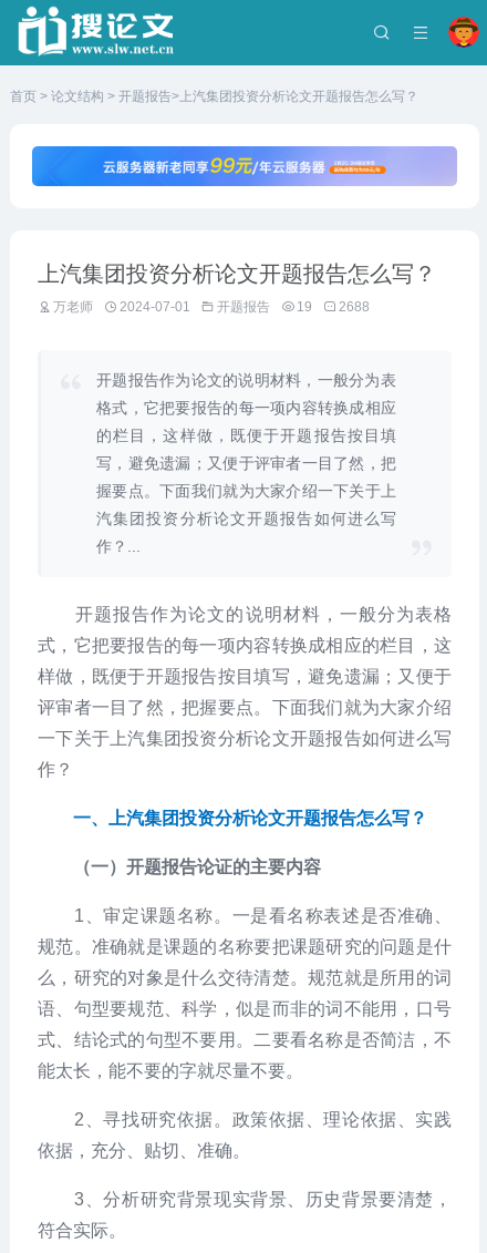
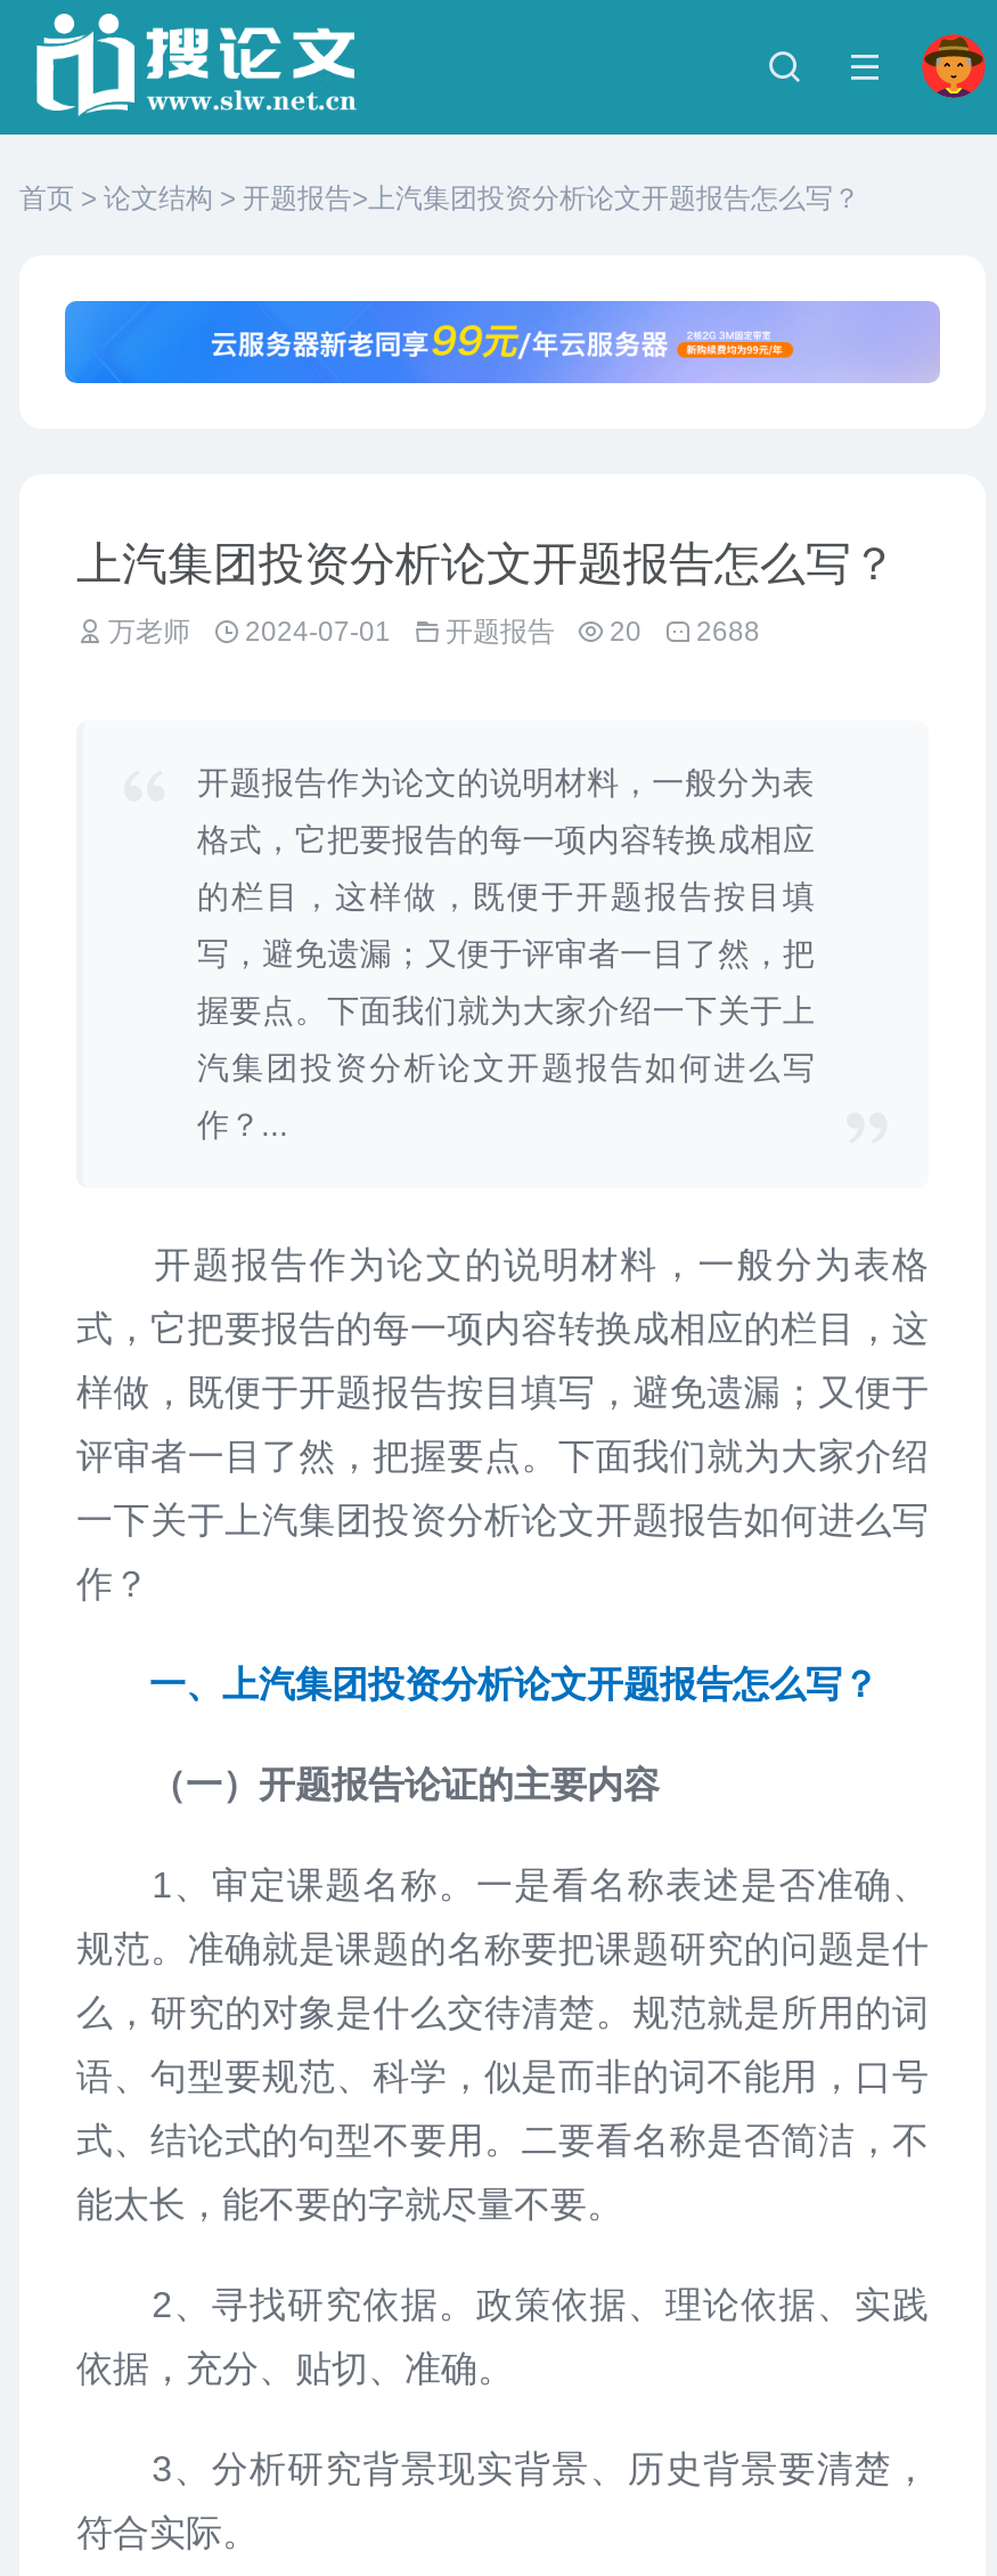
[53,299,370,315] 万老师 2024-07-01 开题报告 19 2688 -> [108,616,760,648] 万老师 2024-07-01 开题报告 20 2688

